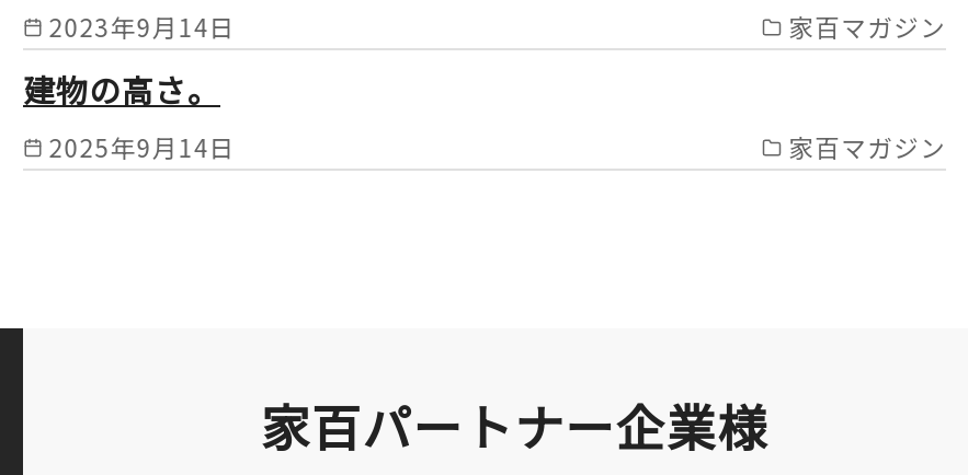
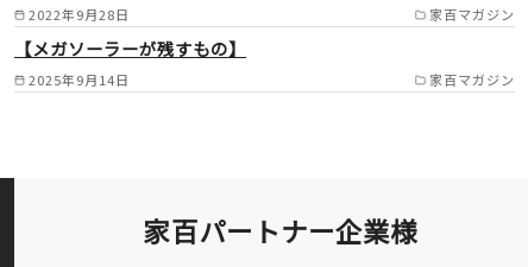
[49,9,235,44] 2023年9月14日 -> [28,5,129,24] 2022年9月28日
[23,65,220,111] 建物の高さ。 -> [14,35,246,60] 【メガソーラーが残すもの】

